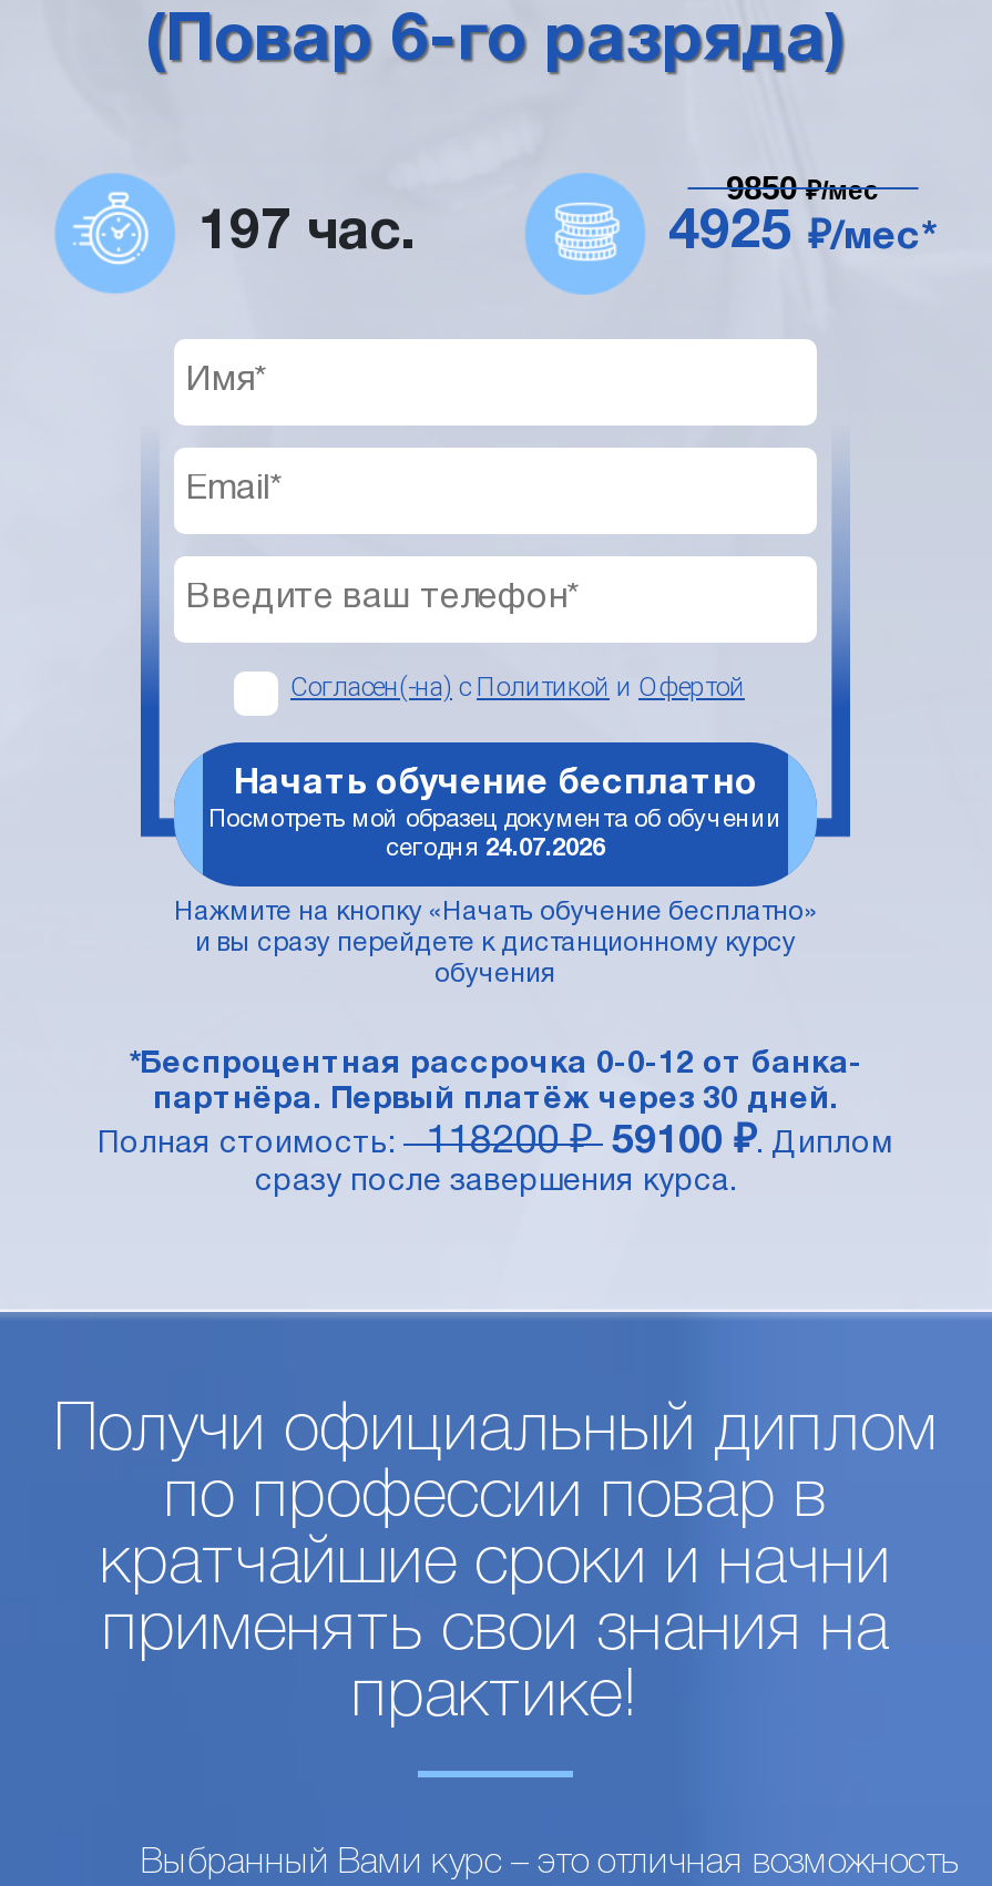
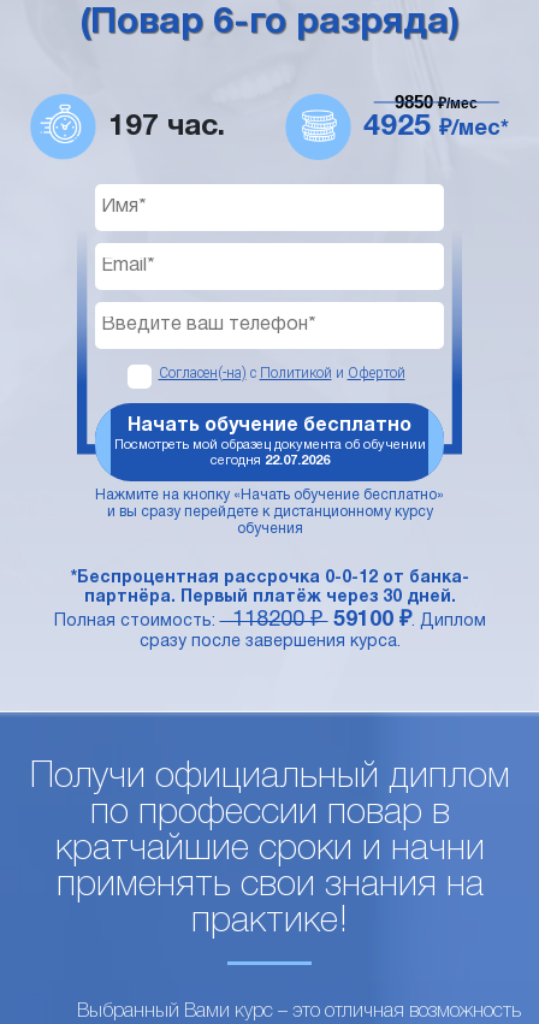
[386,838,605,860] сегодня 24.07.2026 -> [210,455,329,467] сегодня 22.07.2026

